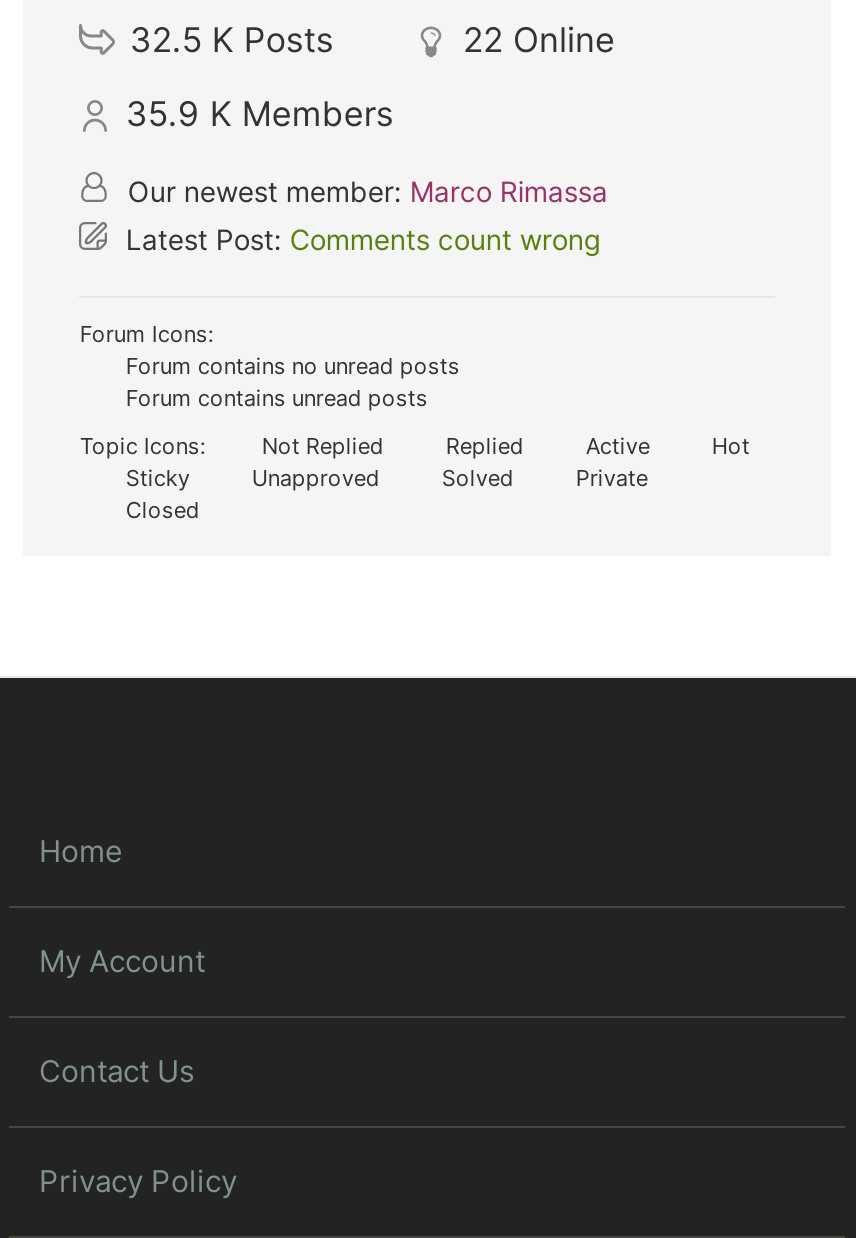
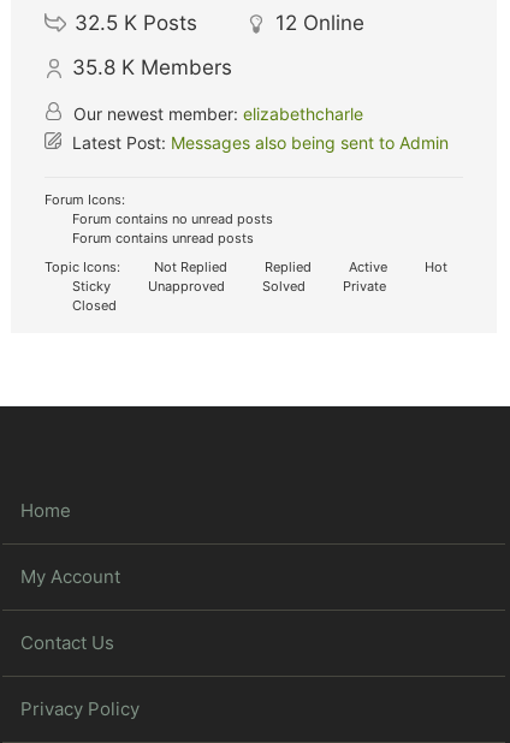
[463,20,615,60] 22 Online -> [275,11,364,35] 12 Online
[126,94,394,134] 35.9 K Members -> [73,55,233,79] 35.8 K Members
[118,174,608,256] Our newest member: Marco Rimassa | Latest Post: Comments count wrong -> [68,103,449,153] Our newest member: elizabethcharle | Latest Post: Messages also being sent to Admin

